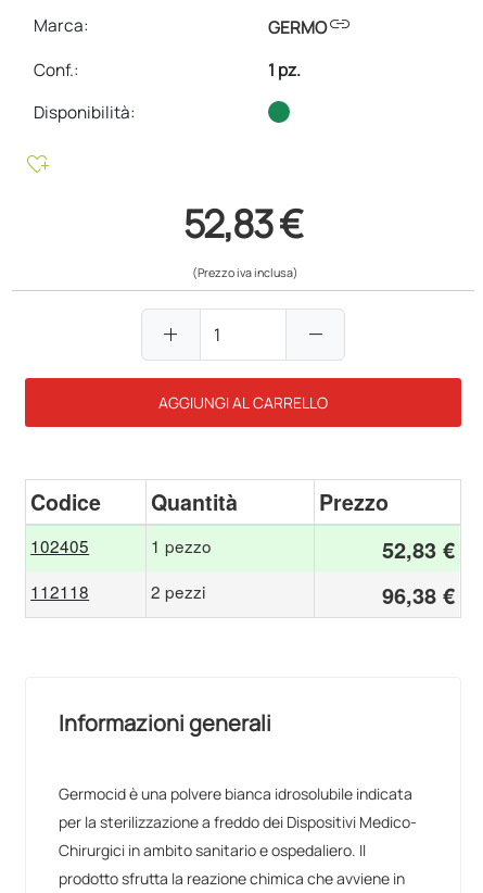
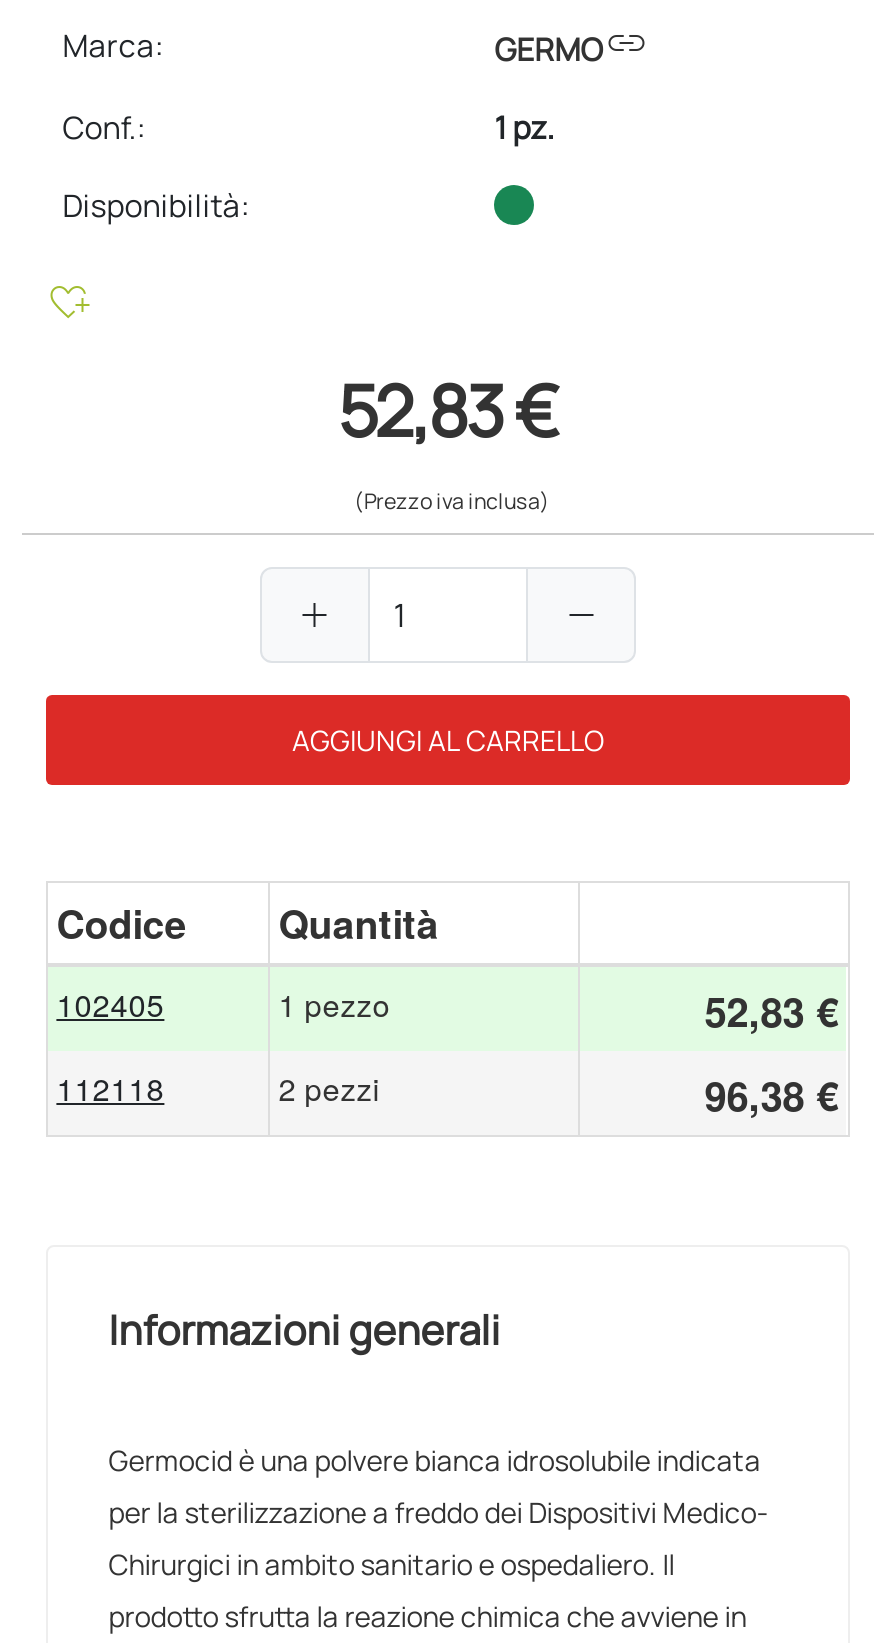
[319,486,389,517] Prezzo -> none

